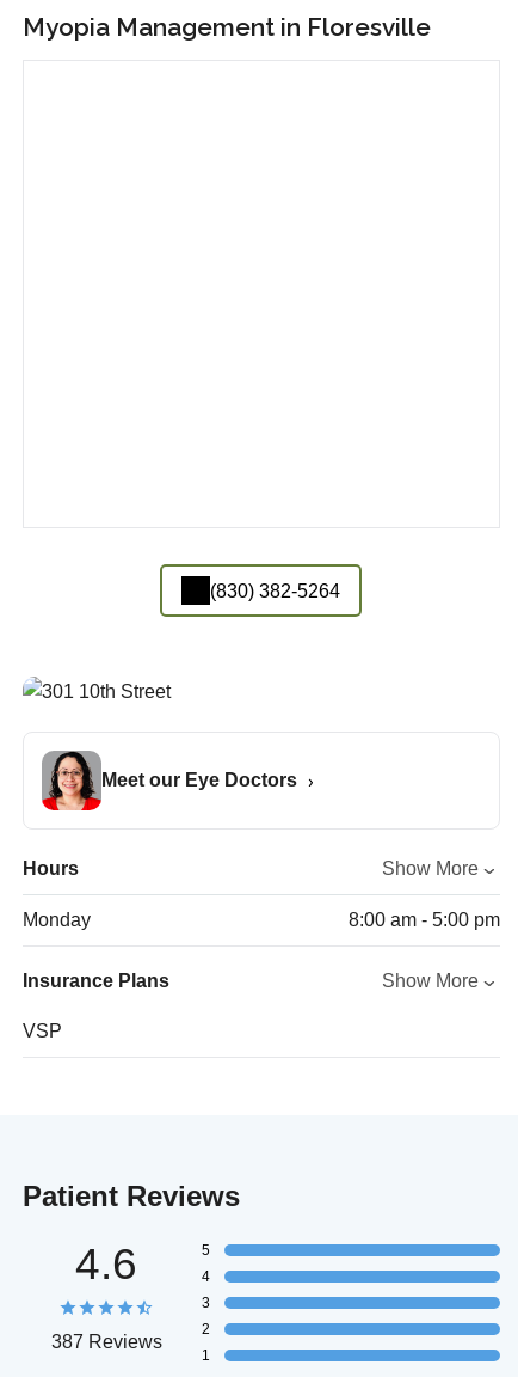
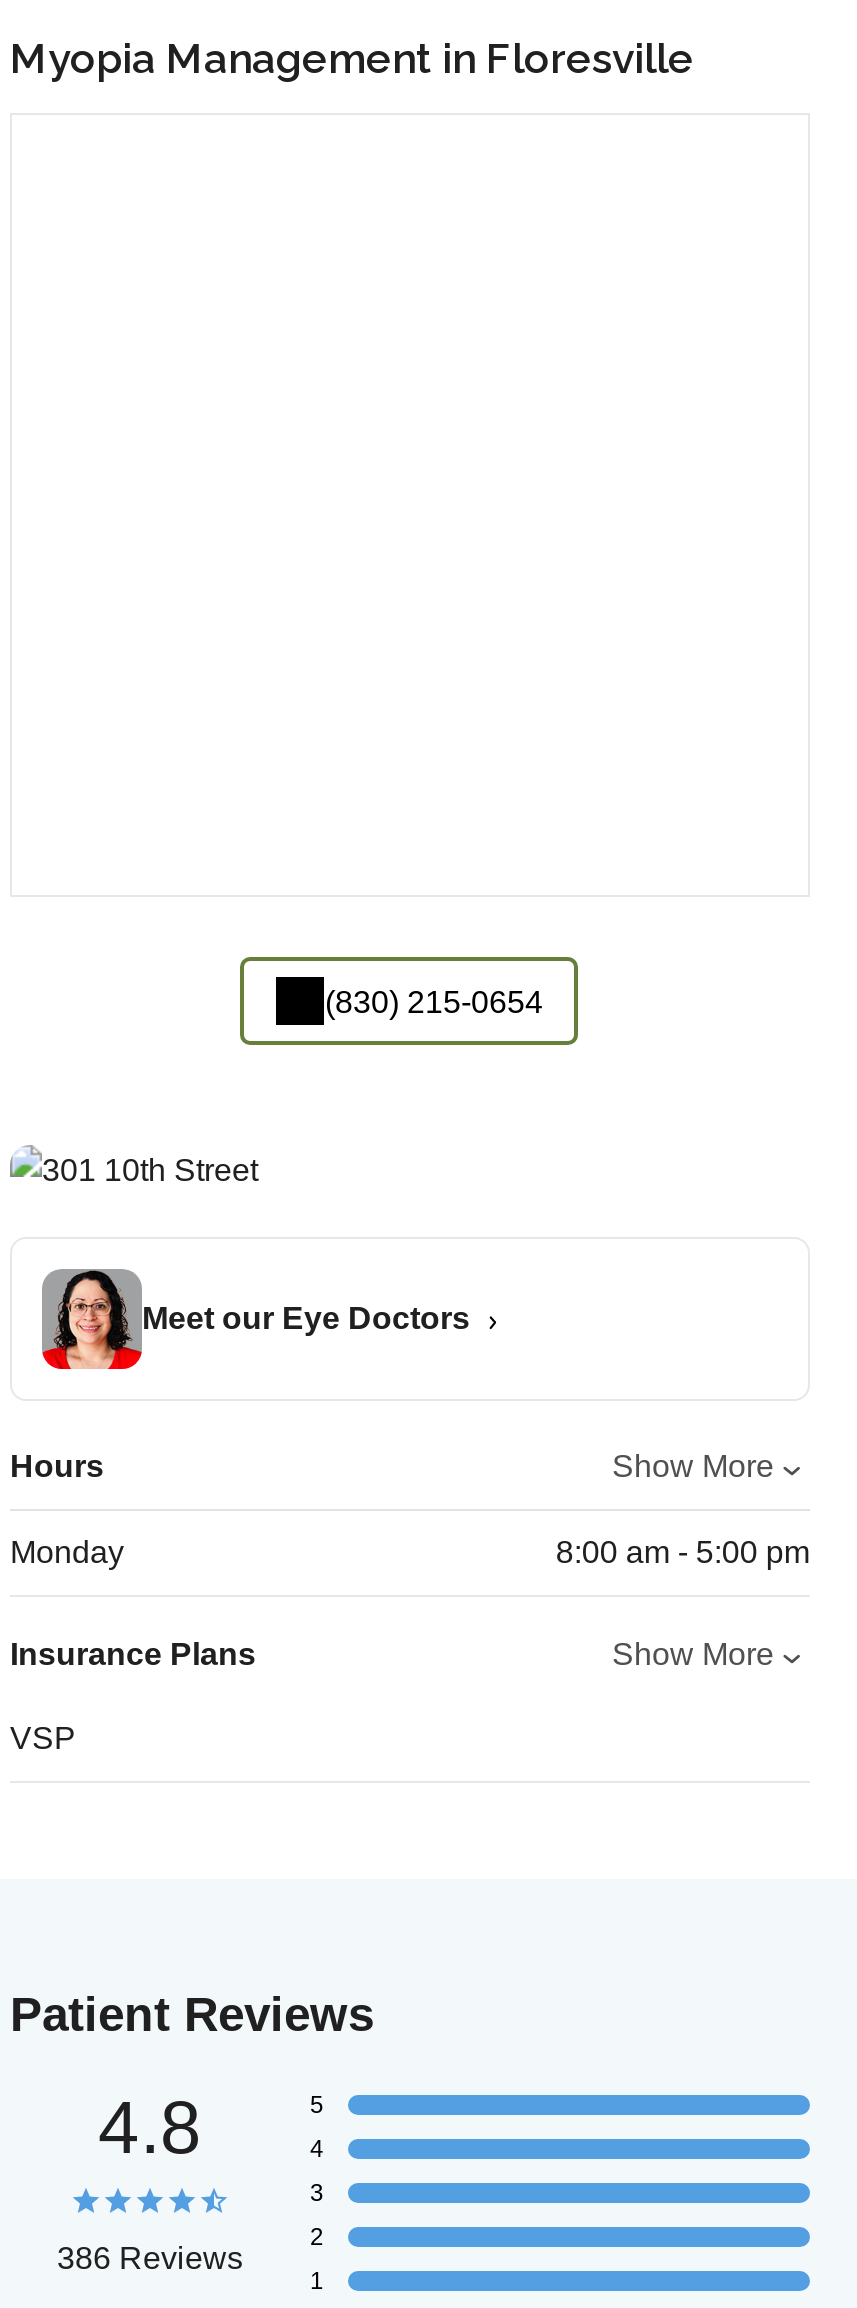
[211,581,341,601] (830) 382-5264 -> [325,984,543,1018] (830) 215-0654
[75,1240,137,1289] 4.6 -> [98,2087,202,2169] 4.8
[51,1332,162,1352] 387 Reviews -> [57,2241,243,2275] 386 Reviews

